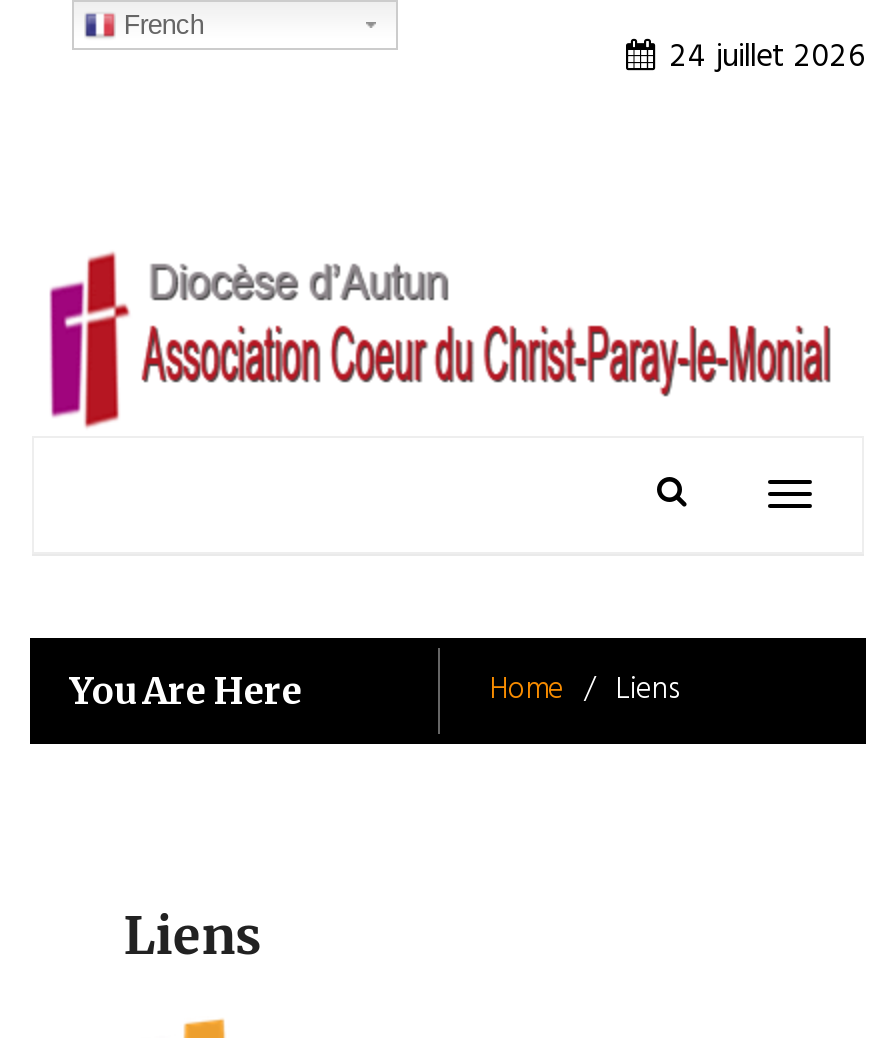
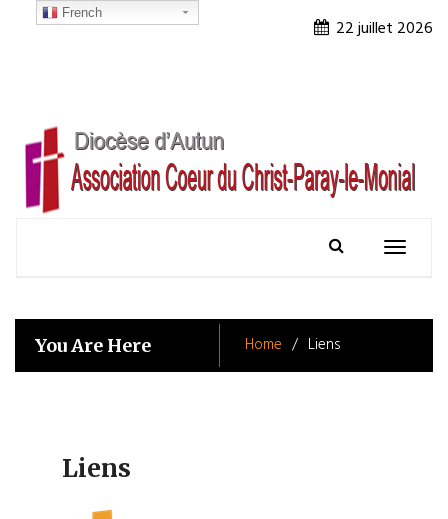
[670,32,866,84] 24 juillet 2026 -> [336,16,433,42] 22 juillet 2026

